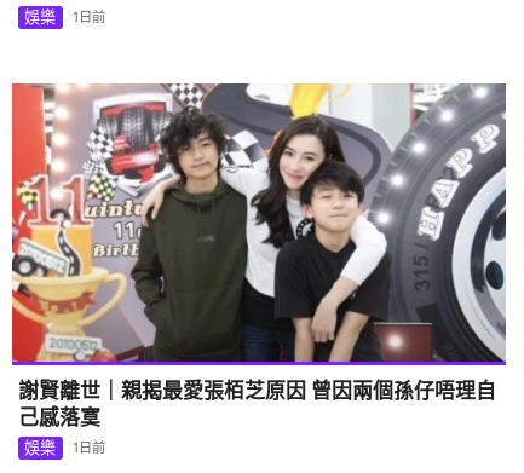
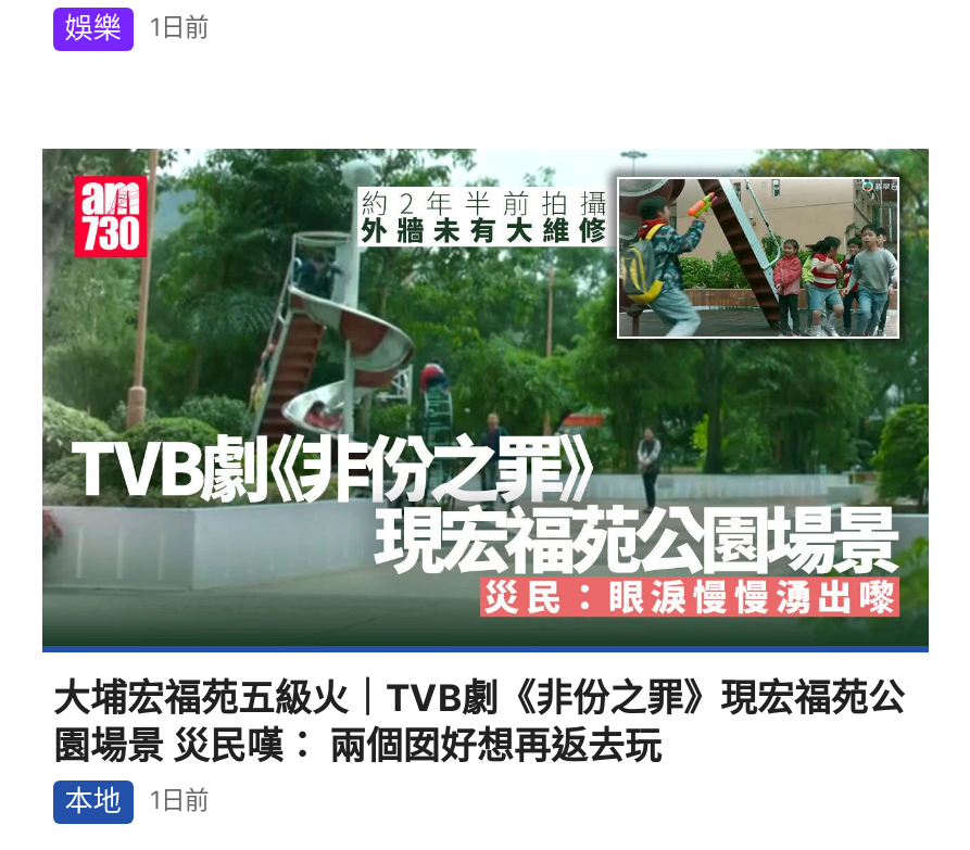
[11,82,507,457] [image] | 謝賢離世｜親揭最愛張栢芝原因 曾因兩個孫仔唔理自 | 己感落寞 | 娛樂 -> [40,145,931,818] [image] | 大埔宏福苑五級火｜TVB劇《非份之罪》現宏福苑公 | 園場景 災民嘆： 兩個囡好想再返去玩 | 本地

